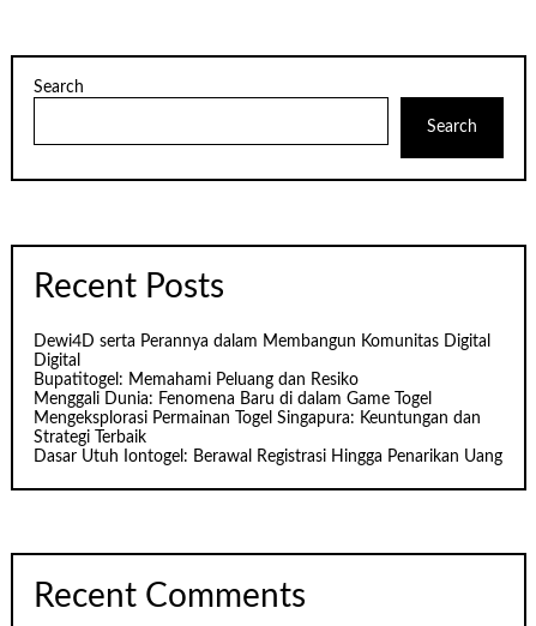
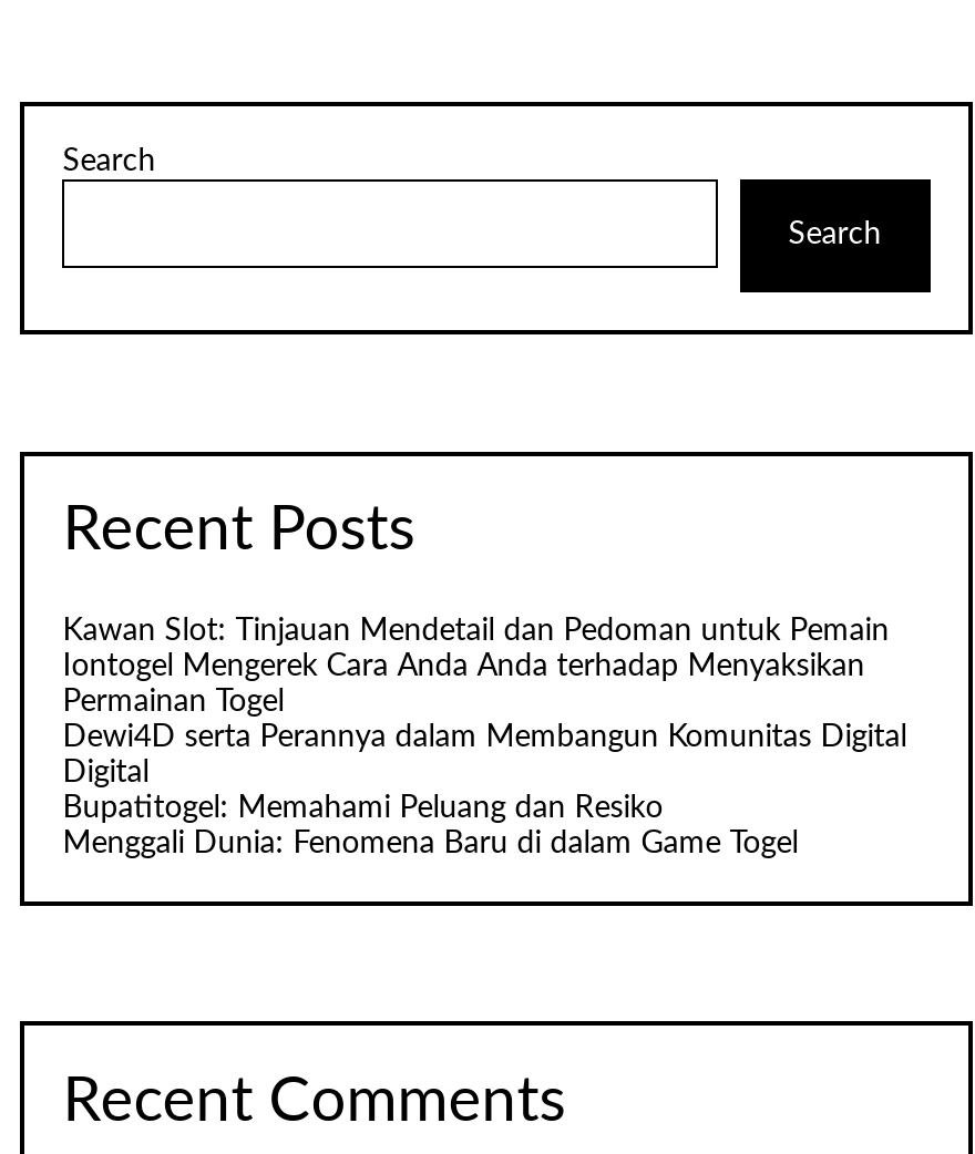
none -> [62,616,889,718] Kawan Slot: Tinjauan Mendetail dan Pedoman untuk Pemain | Iontogel Mengerek Cara Anda Anda terhadap Menyaksikan | Permainan Togel
moved [34,334,491,408] -> [62,723,907,860]: Dewi4D serta Perannya dalam Membangun Komunitas Digital | Digital | Bupatitogel: Memahami Peluang dan Resiko | Menggali Dunia: Fenomena Baru di dalam Game Togel
[34,410,503,466] Mengeksplorasi Permainan Togel Singapura: Keuntungan dan | Strategi Terbaik | Dasar Utuh Iontogel: Berawal Registrasi Hingga Penarikan Uang -> none

